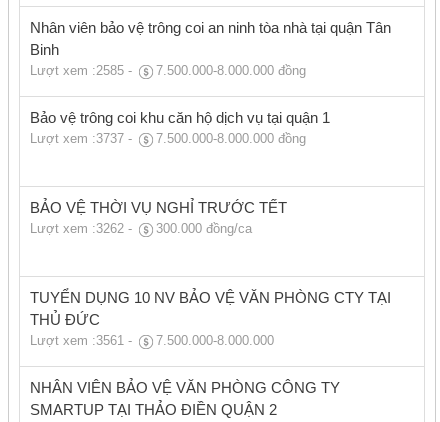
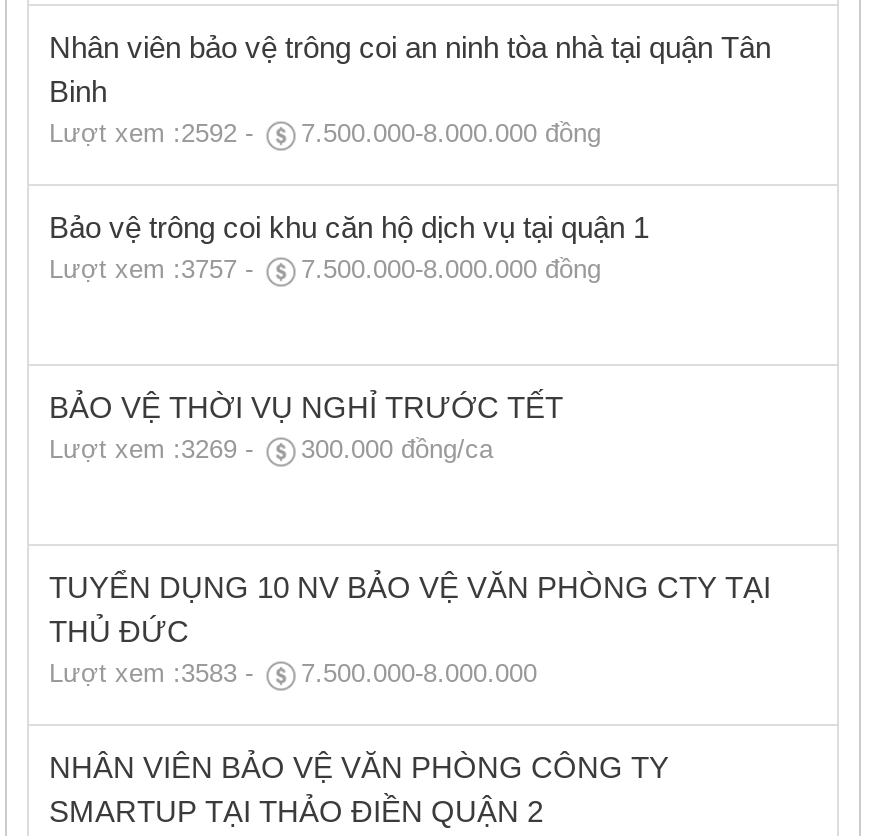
[30,63,306,78] Lượt xem :2585 - 7.500.000-8.000.000 đồng -> [49,119,601,149] Lượt xem :2592 - 7.500.000-8.000.000 đồng
[30,131,306,146] Lượt xem :3737 - 7.500.000-8.000.000 đồng -> [49,255,601,285] Lượt xem :3757 - 7.500.000-8.000.000 đồng
[30,221,252,236] Lượt xem :3262 - 300.000 đồng/ca -> [49,435,493,465] Lượt xem :3269 - 300.000 đồng/ca
[30,333,274,348] Lượt xem :3561 - 7.500.000-8.000.000 -> [49,659,537,689] Lượt xem :3583 - 7.500.000-8.000.000

